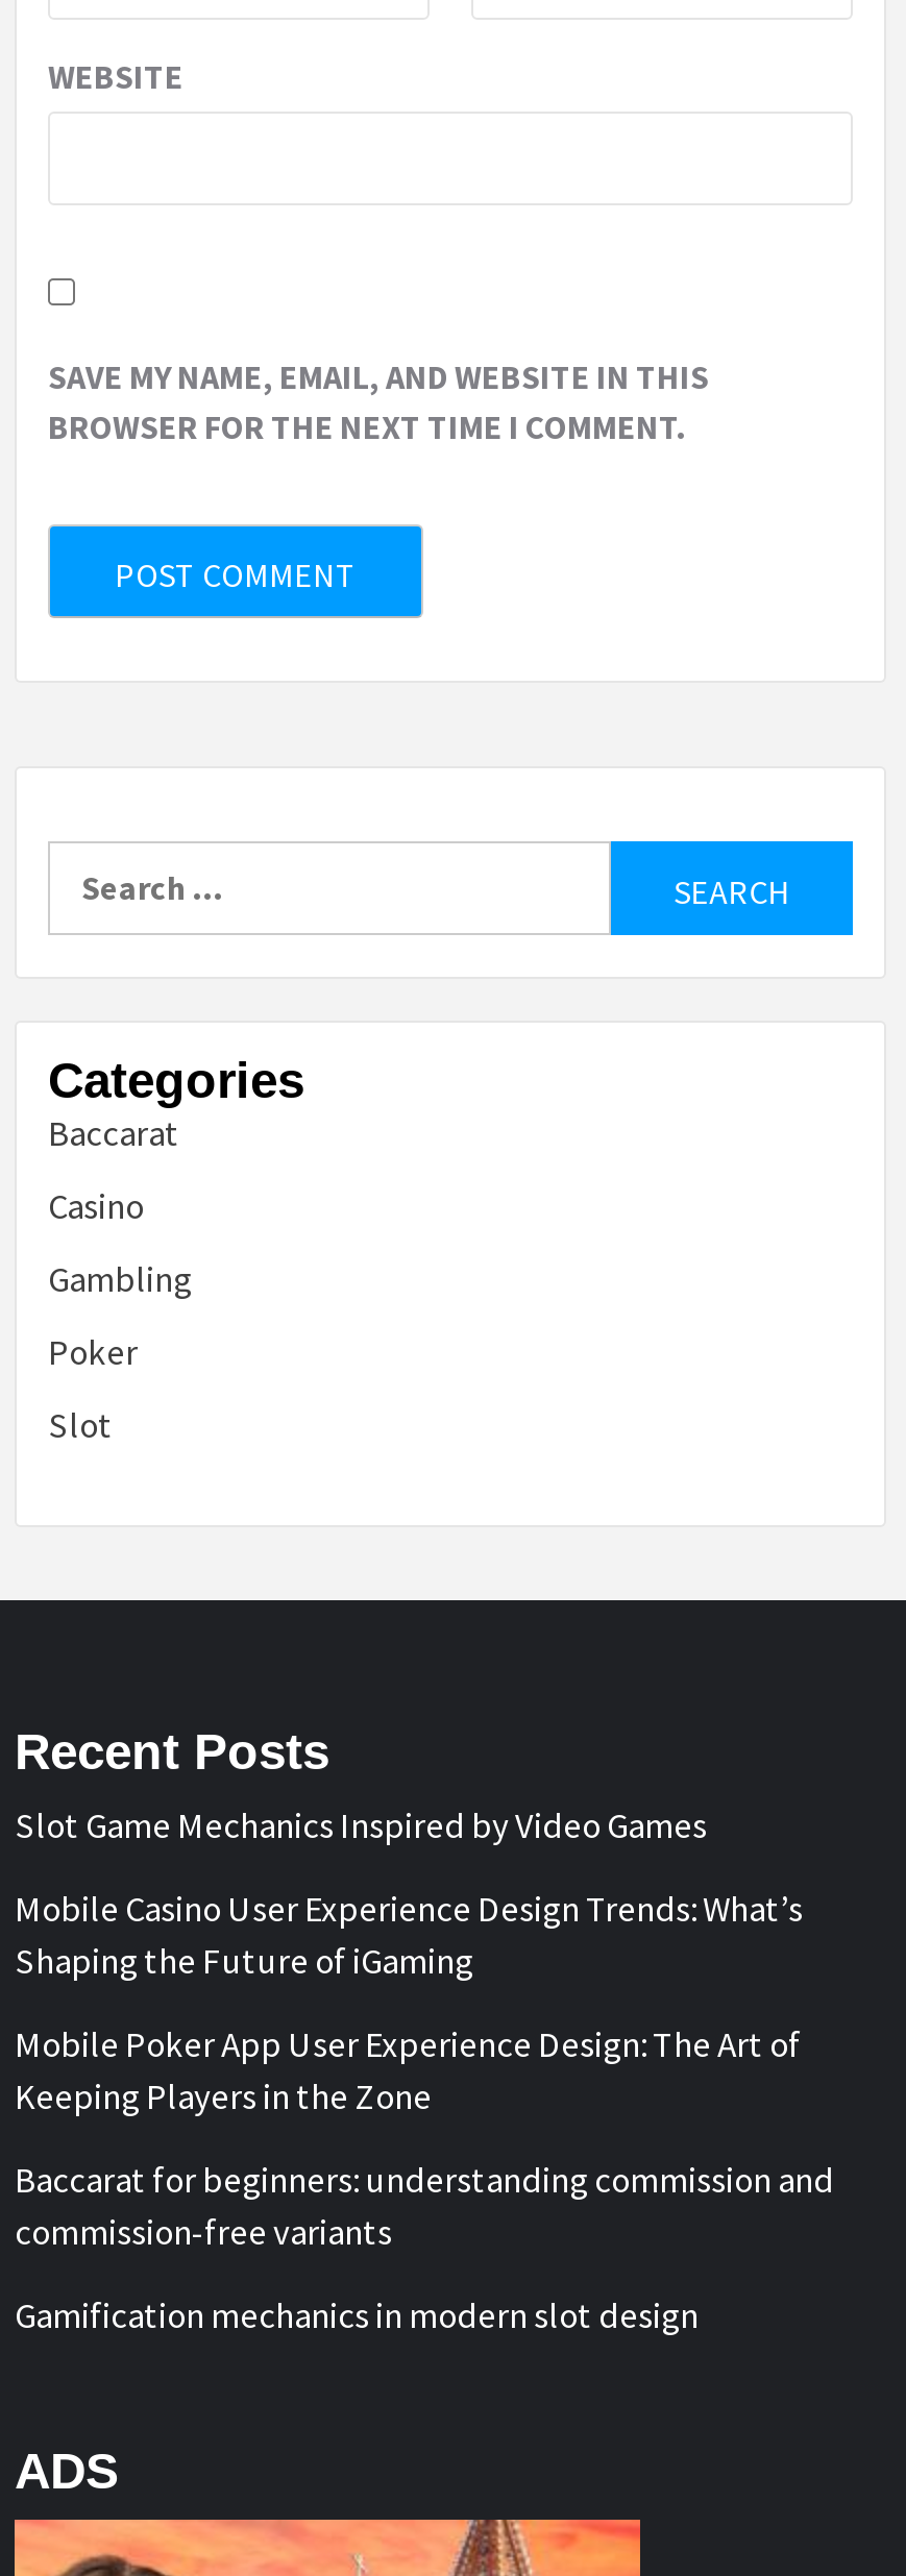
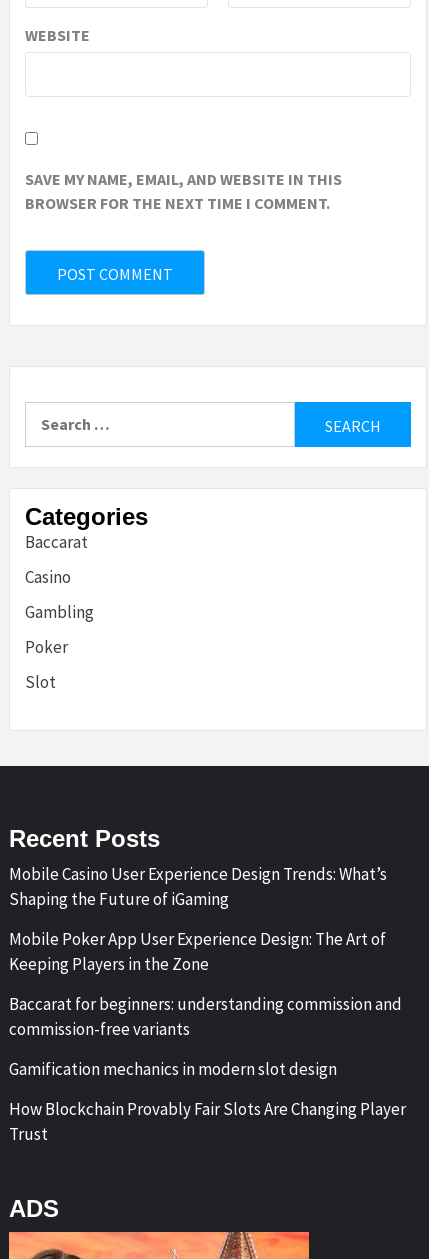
[15,1803,707,1849] Slot Game Mechanics Inspired by Video Games -> none
moved [15,1886,834,2339] -> [9,863,402,1080]: Mobile Casino User Experience Design Trends: What’s | Shaping the Future of iGaming | Mobile Poker App User Experience Design: The Art of | Keeping Players in the Zone | Baccarat for beginners: understanding commission and | commission-free variants | Gamification mechanics in modern slot design
none -> [9,1098,406,1145] How Blockchain Provably Fair Slots Are Changing Player | Trust

